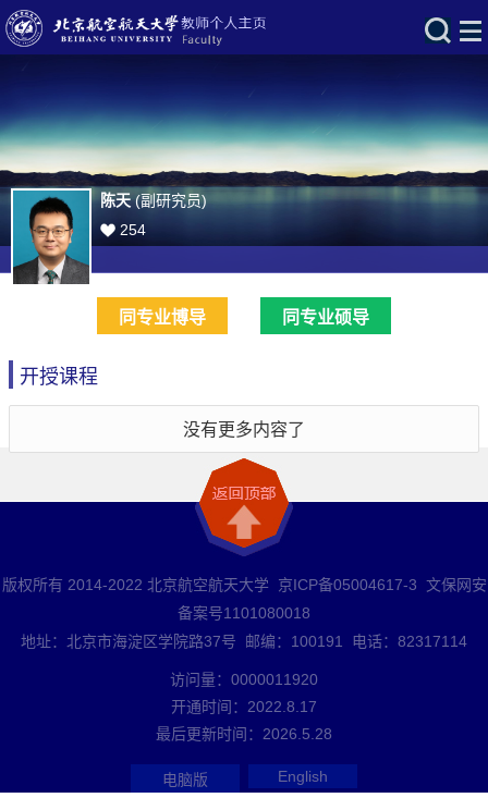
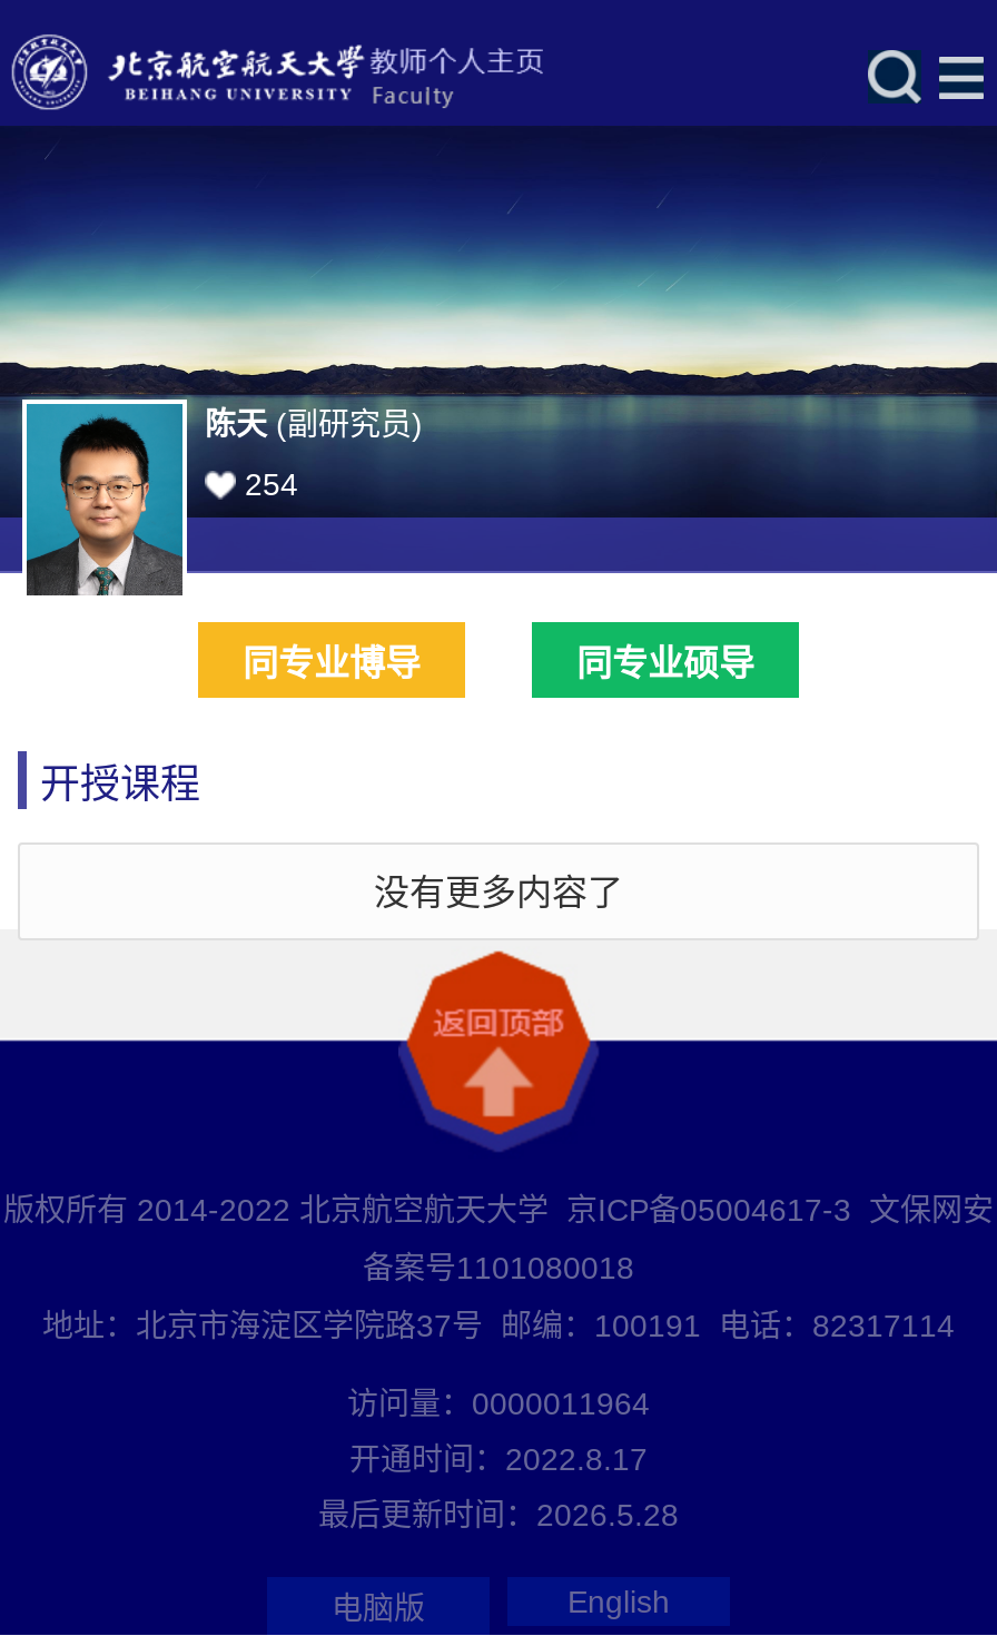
[170,671,318,688] 访问量：0000011920 -> [347,1386,650,1421] 访问量：0000011964

